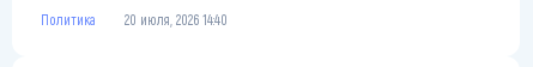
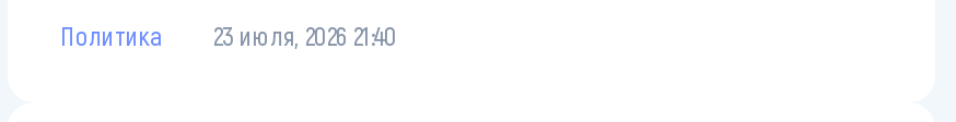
[41,11,228,27] Политика 20 июля, 2026 14:40 -> [60,19,397,50] Политика 23 июля, 2026 21:40

